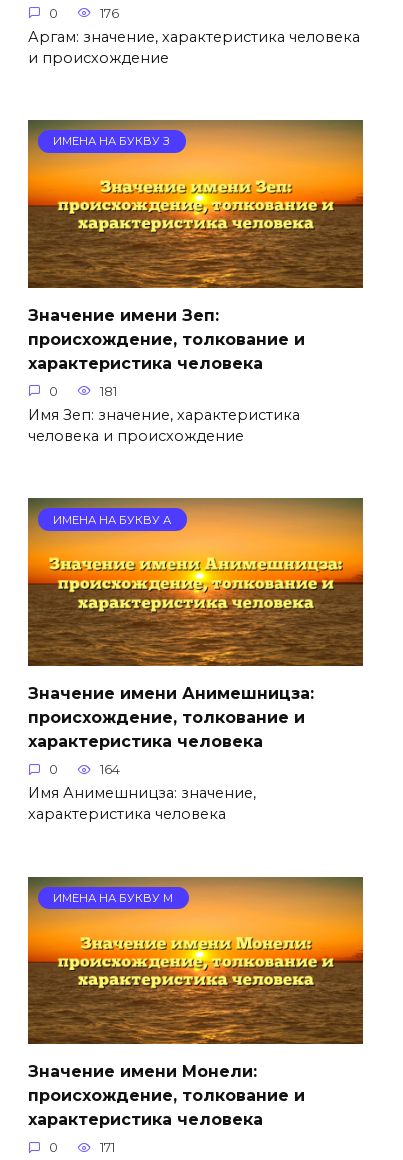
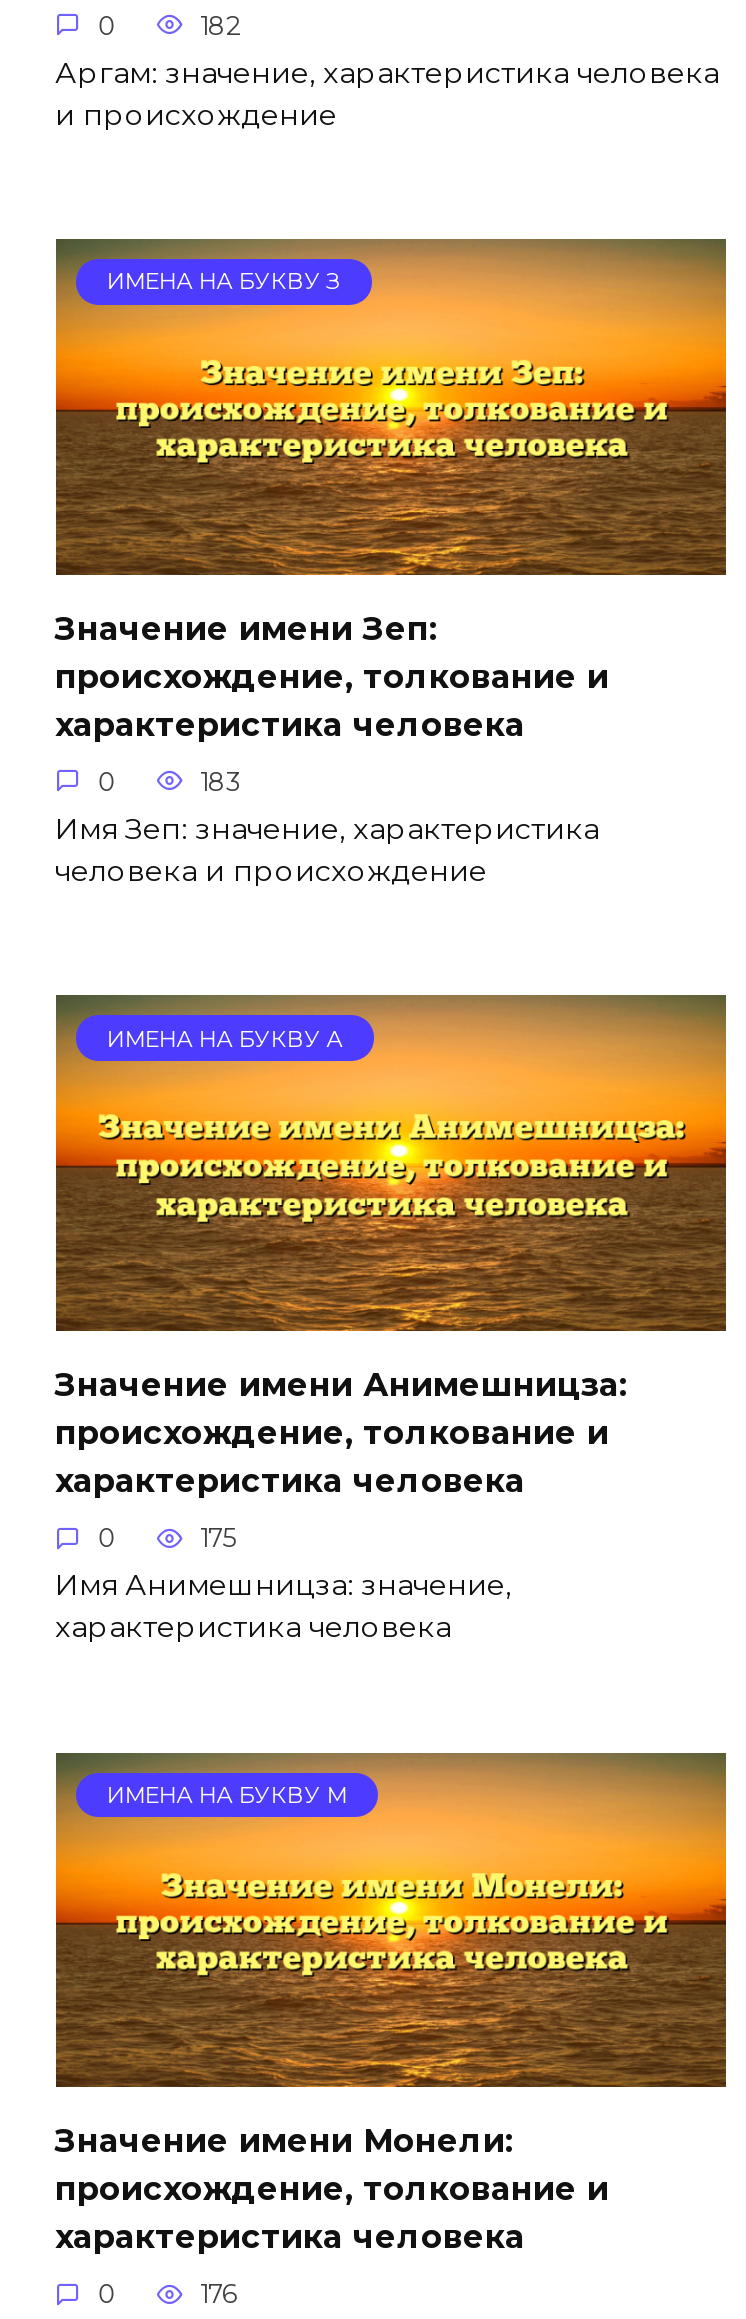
[100,6,119,21] 176 -> [200,10,240,40] 182
[100,384,117,399] 181 -> [200,767,242,797] 183
[100,762,120,777] 164 -> [200,1523,236,1553] 175
[100,1140,115,1155] 171 -> [200,2280,238,2310] 176

